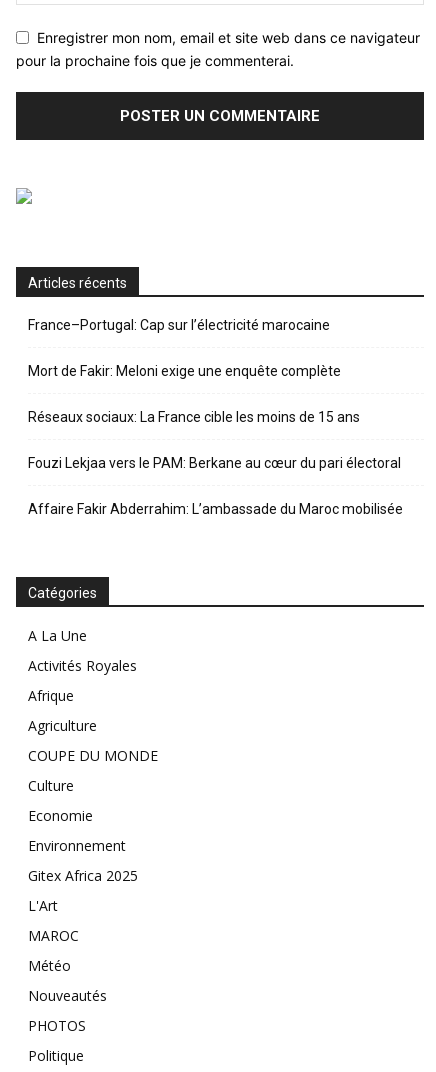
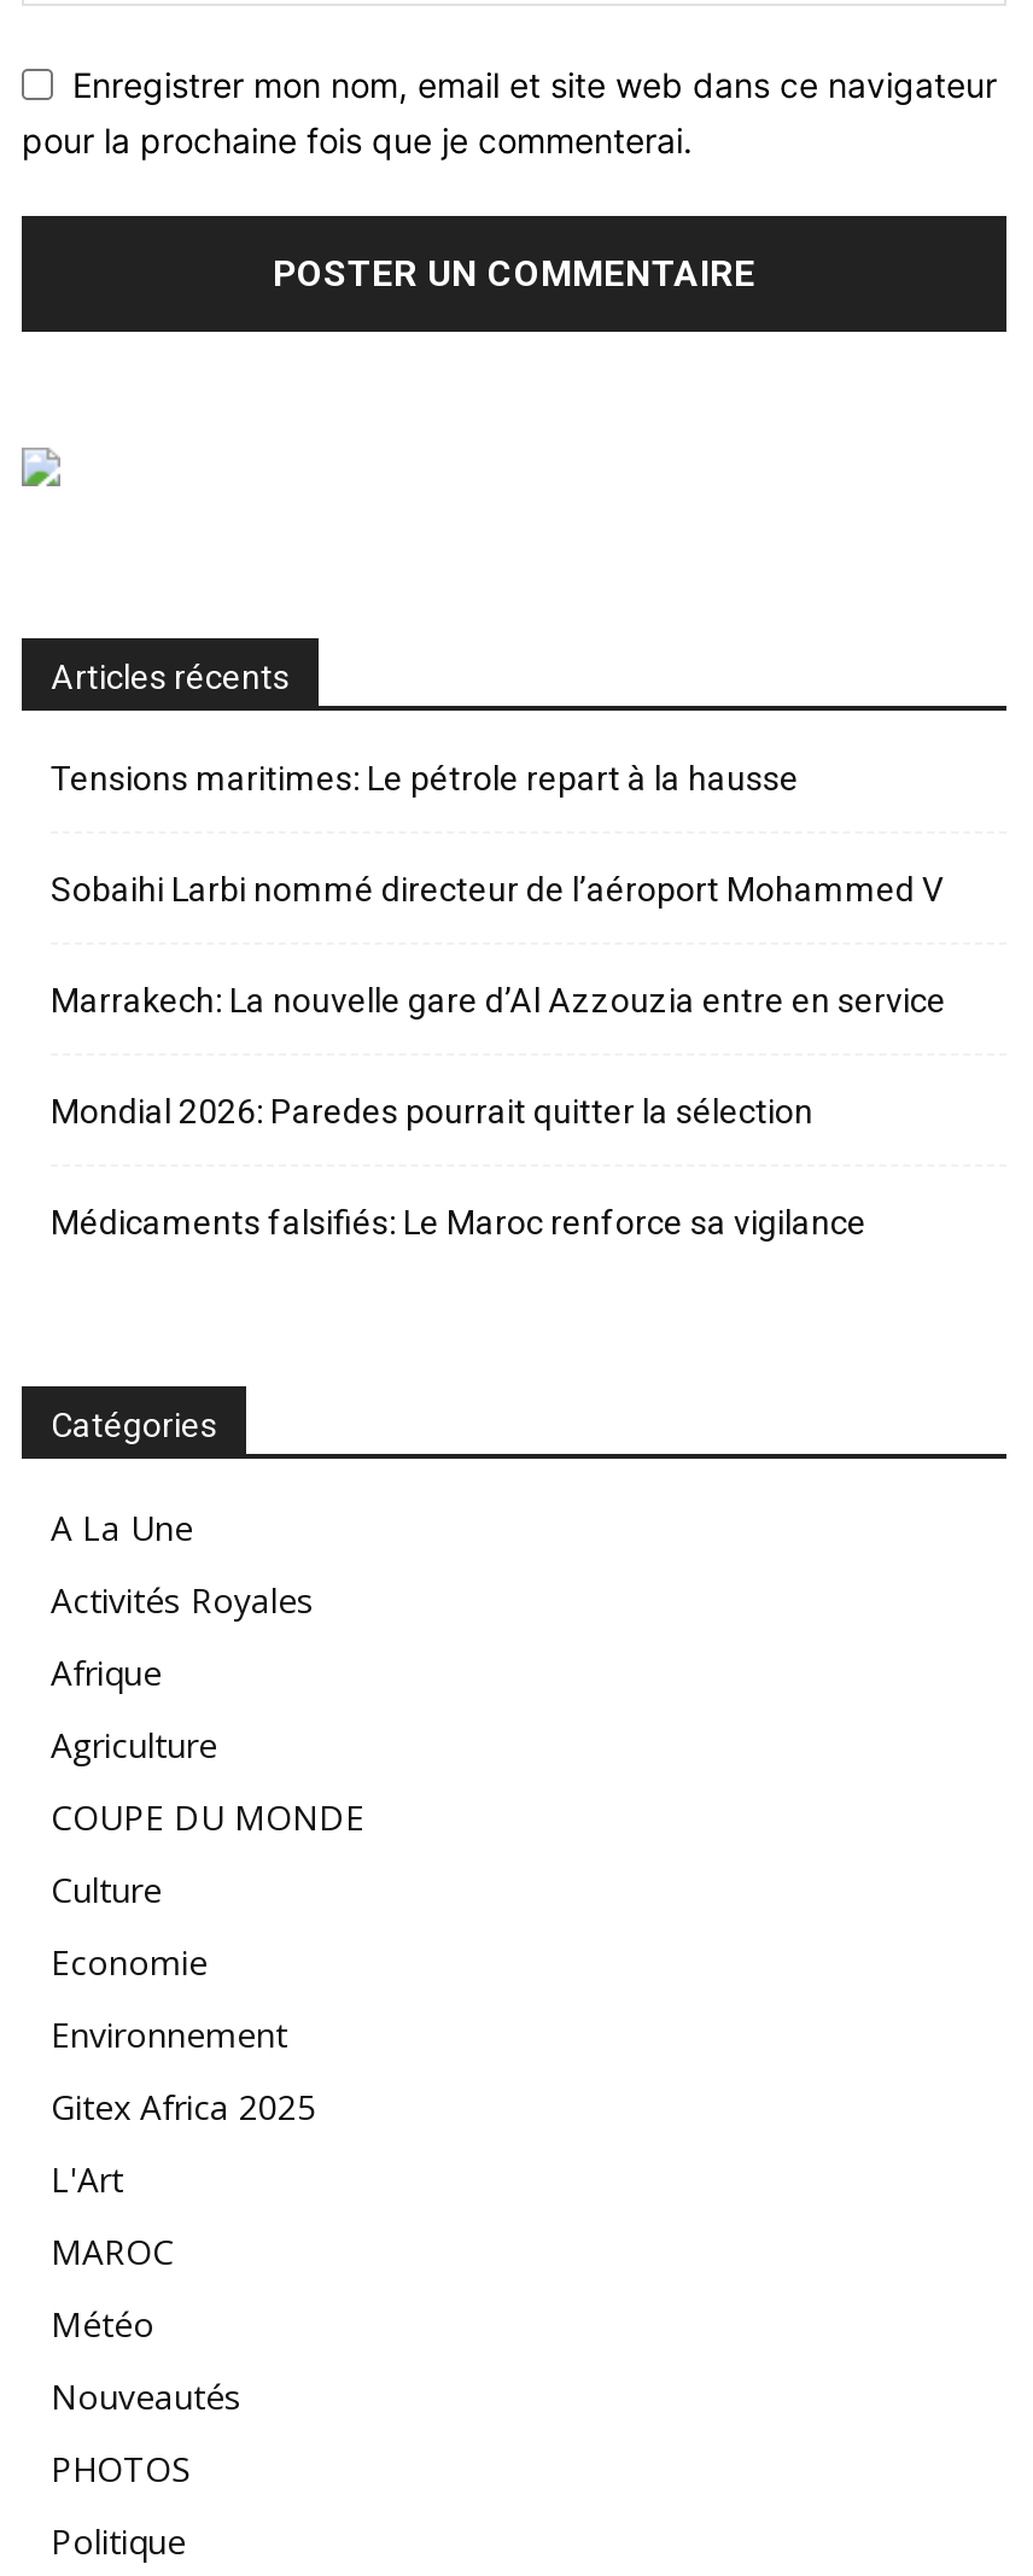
[28,317,330,333] France–Portugal: Cap sur l’électricité marocaine -> [51,759,799,797] Tensions maritimes: Le pétrole repart à la hausse
[28,363,341,379] Mort de Fakir: Meloni exige une enquête complète -> [51,870,944,908] Sobaihi Larbi nommé directeur de l’aéroport Mohammed V
[28,409,360,425] Réseaux sociaux: La France cible les moins de 15 ans -> [51,981,946,1019] Marrakech: La nouvelle gare d’Al Azzouzia entre en service
[28,455,401,471] Fouzi Lekjaa vers le PAM: Berkane au cœur du pari électoral -> [51,1092,813,1130] Mondial 2026: Paredes pourrait quitter la sélection
[28,501,403,517] Affaire Fakir Abderrahim: L’ambassade du Maroc mobilisée -> [51,1203,866,1241] Médicaments falsifiés: Le Maroc renforce sa vigilance

